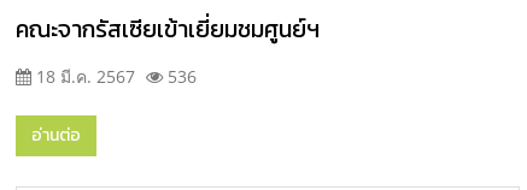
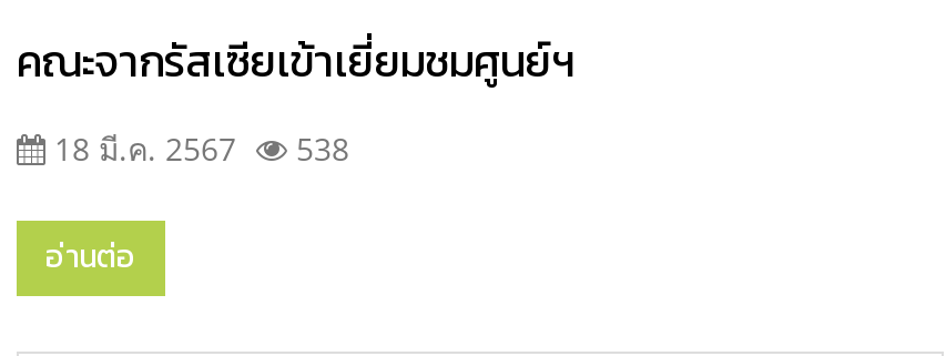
[31,65,197,88] 18 มี.ค. 2567 536 -> [45,128,349,170] 18 มี.ค. 2567 538

